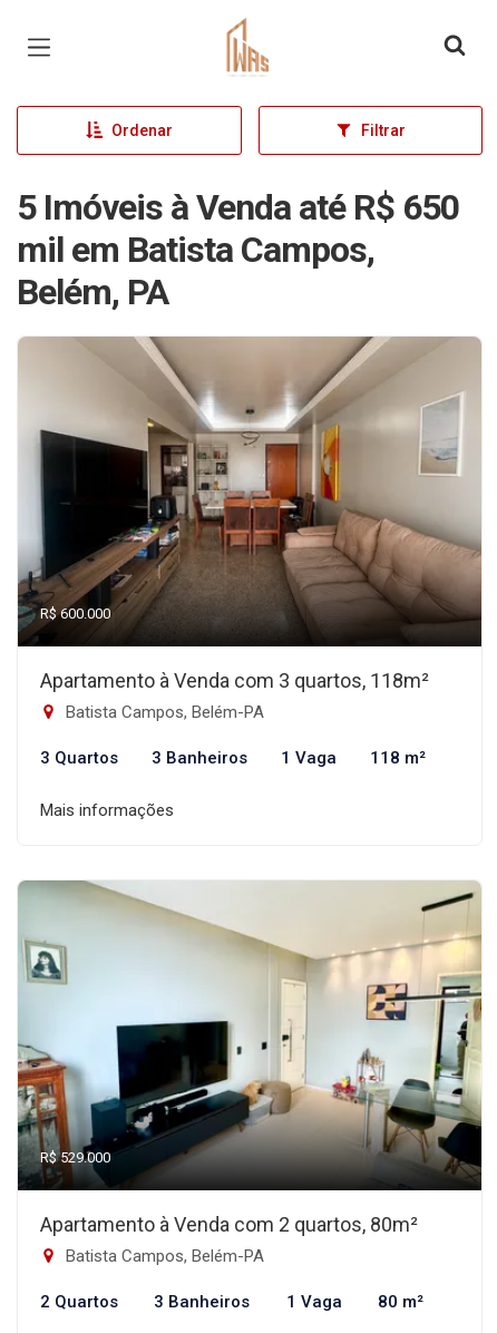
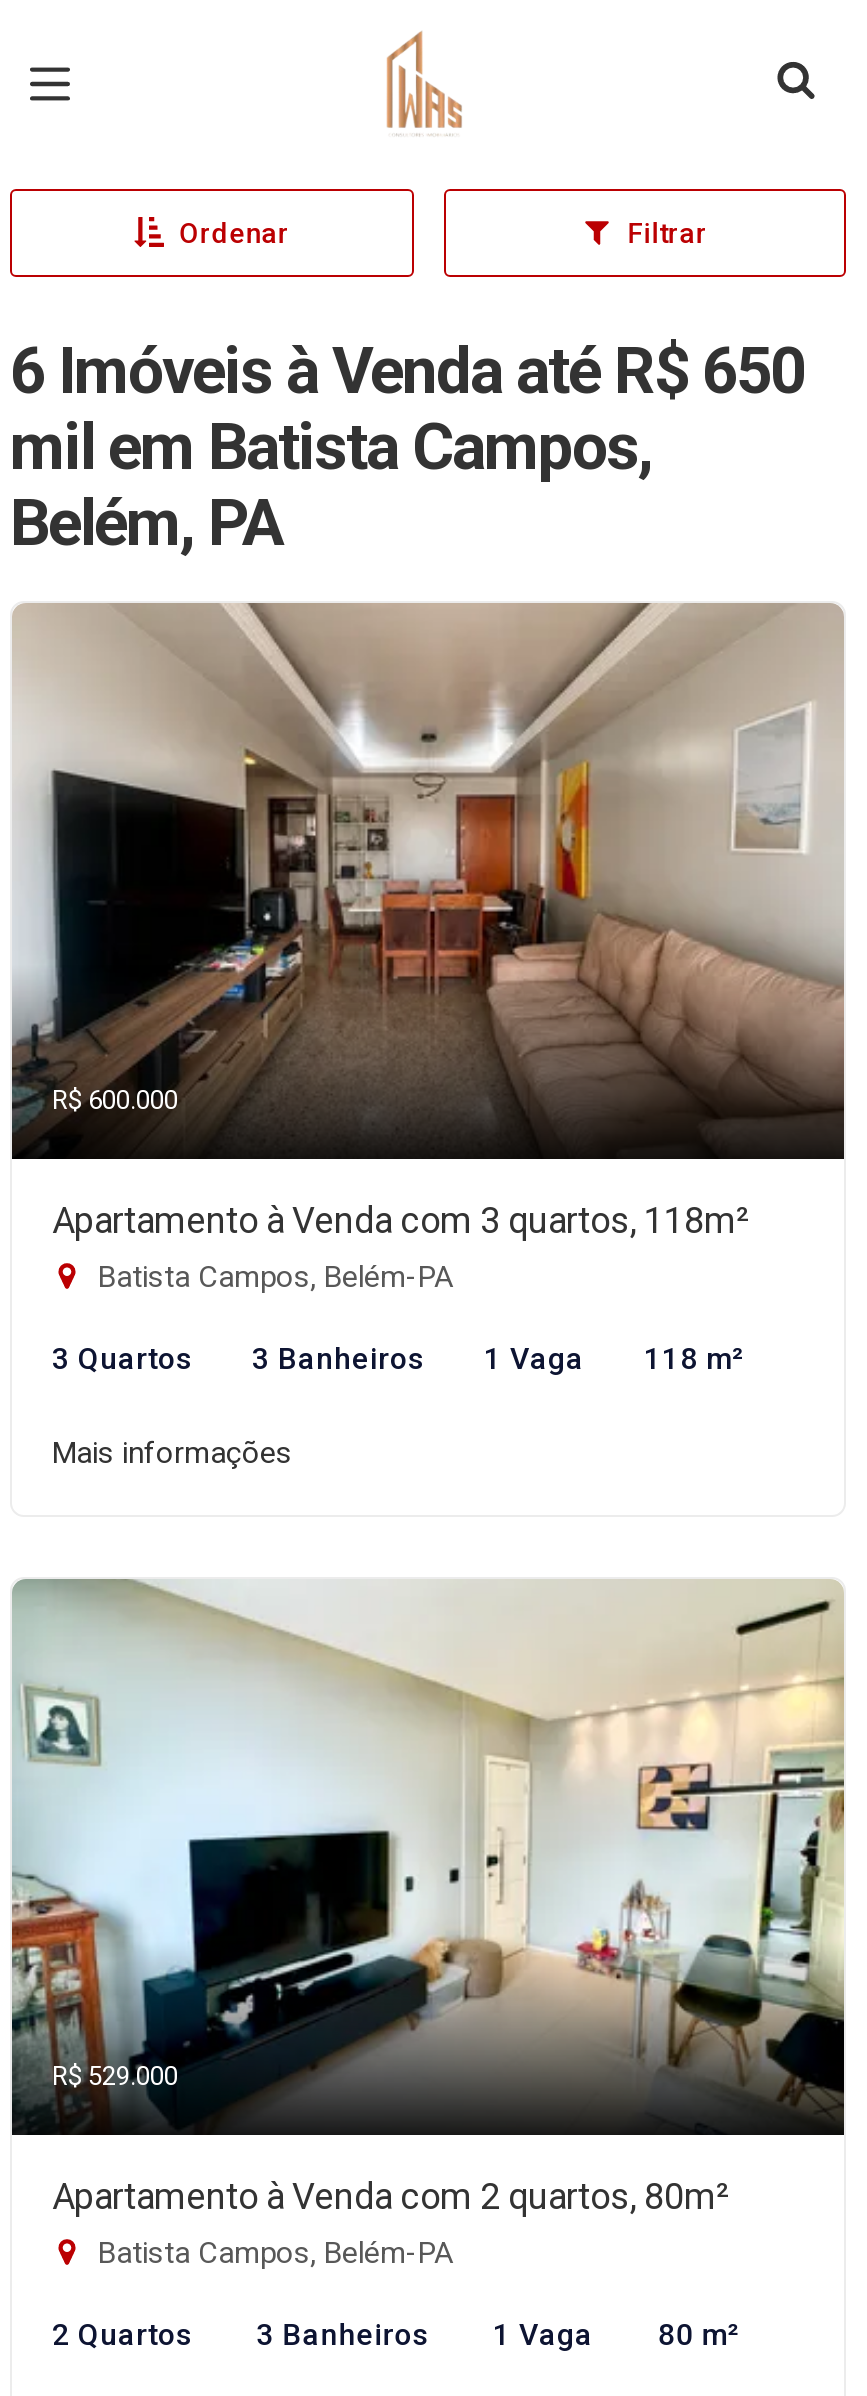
[17,186,459,228] 5 Imóveis à Venda até R$ 650 -> [10,333,804,409] 6 Imóveis à Venda até R$ 650

